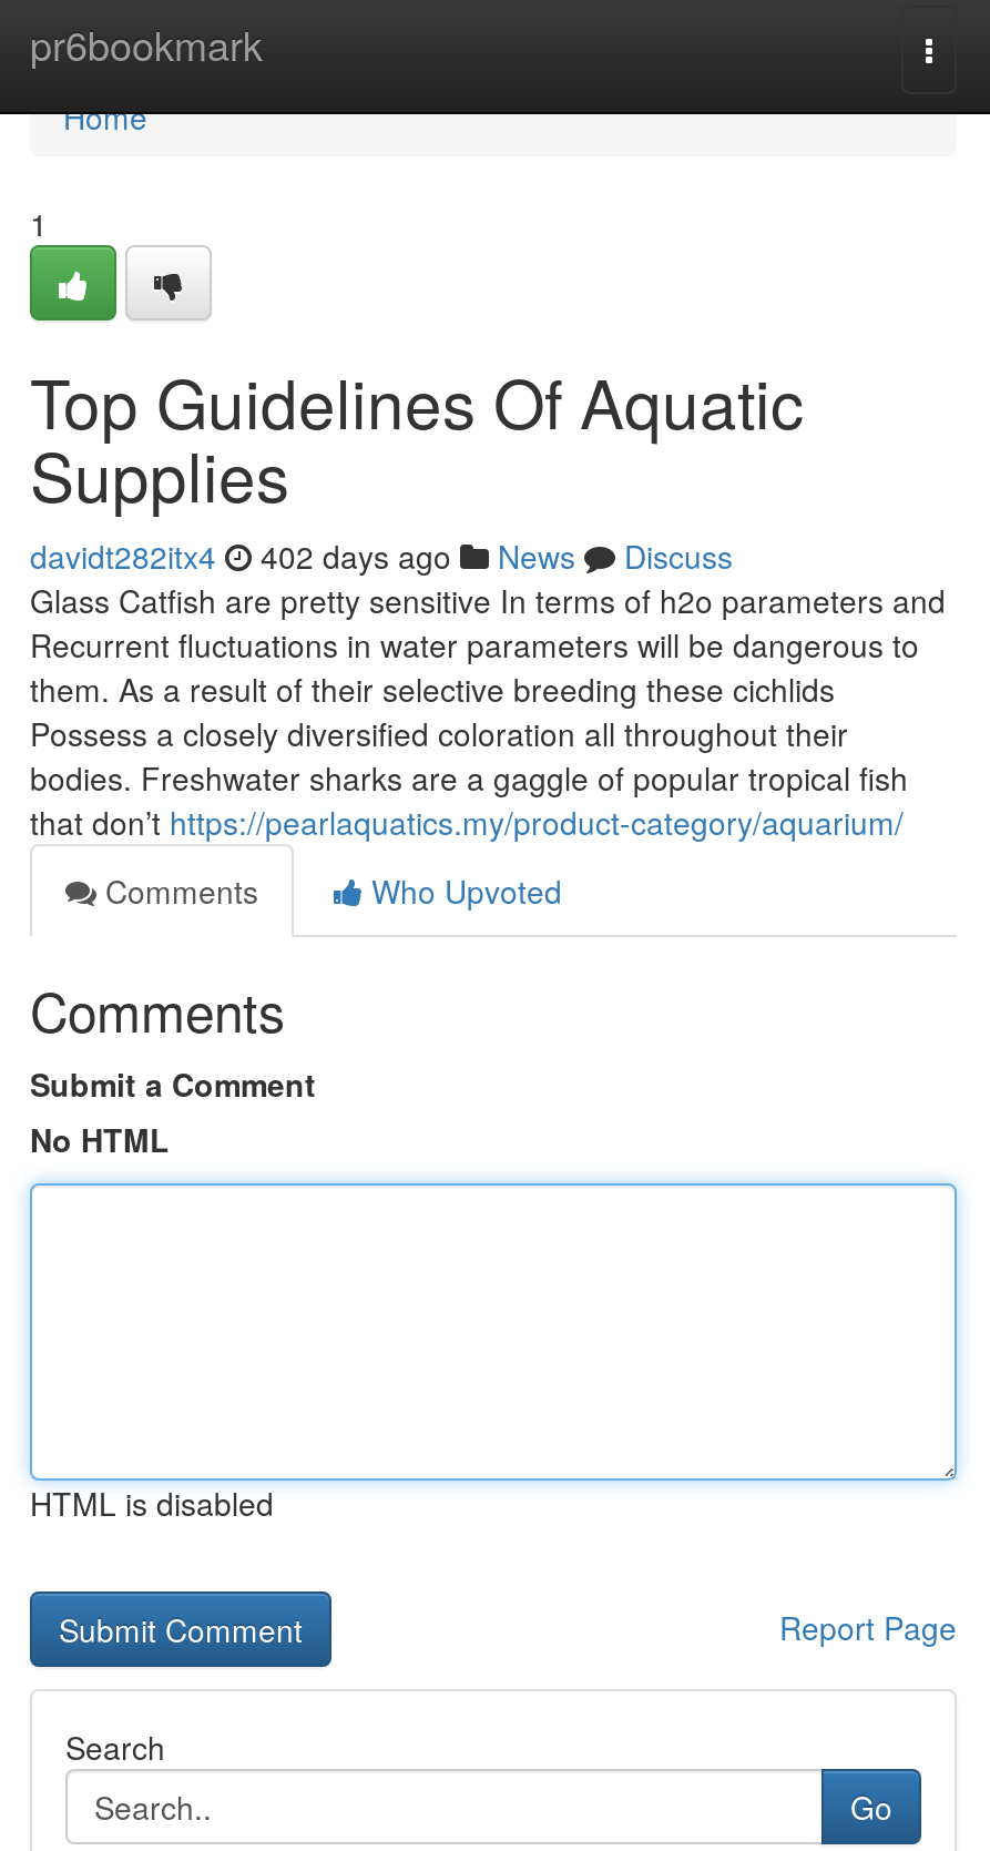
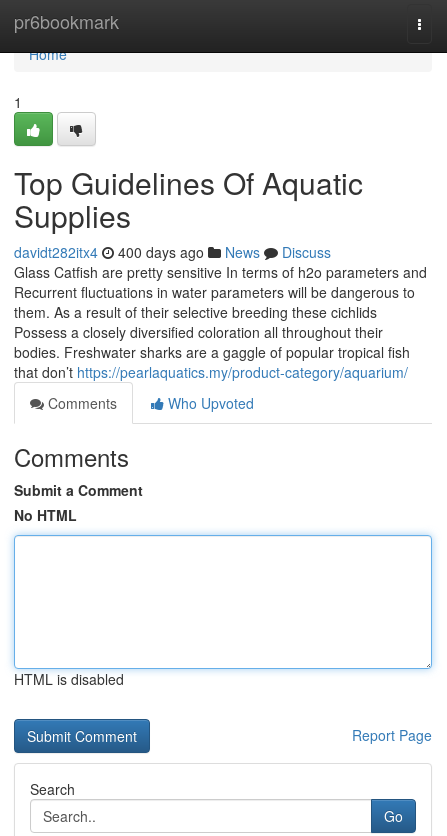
[30,533,733,578] davidt282itx4 402 days ago News Discuss -> [14,242,331,262] davidt282itx4 400 days ago News Discuss

